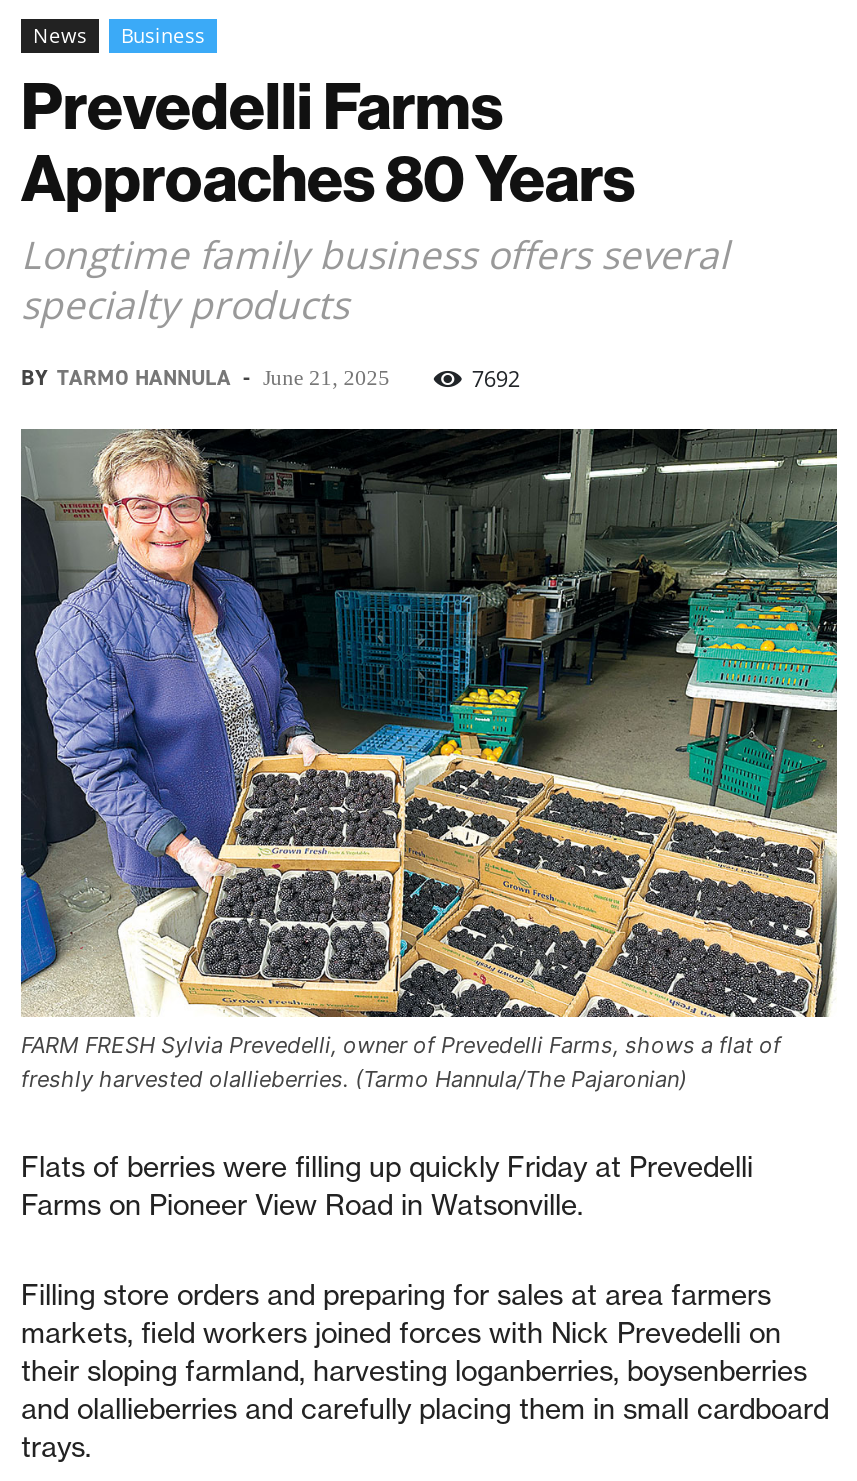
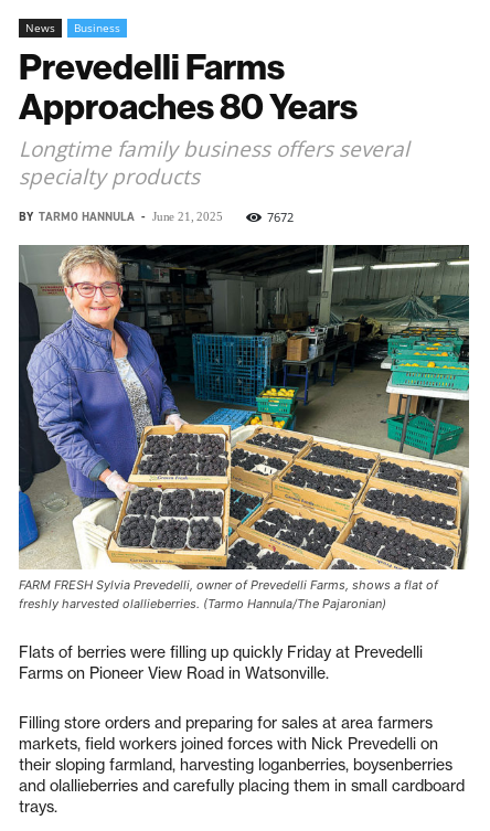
[472,363,520,393] 7692 -> [268,208,294,225] 7672

